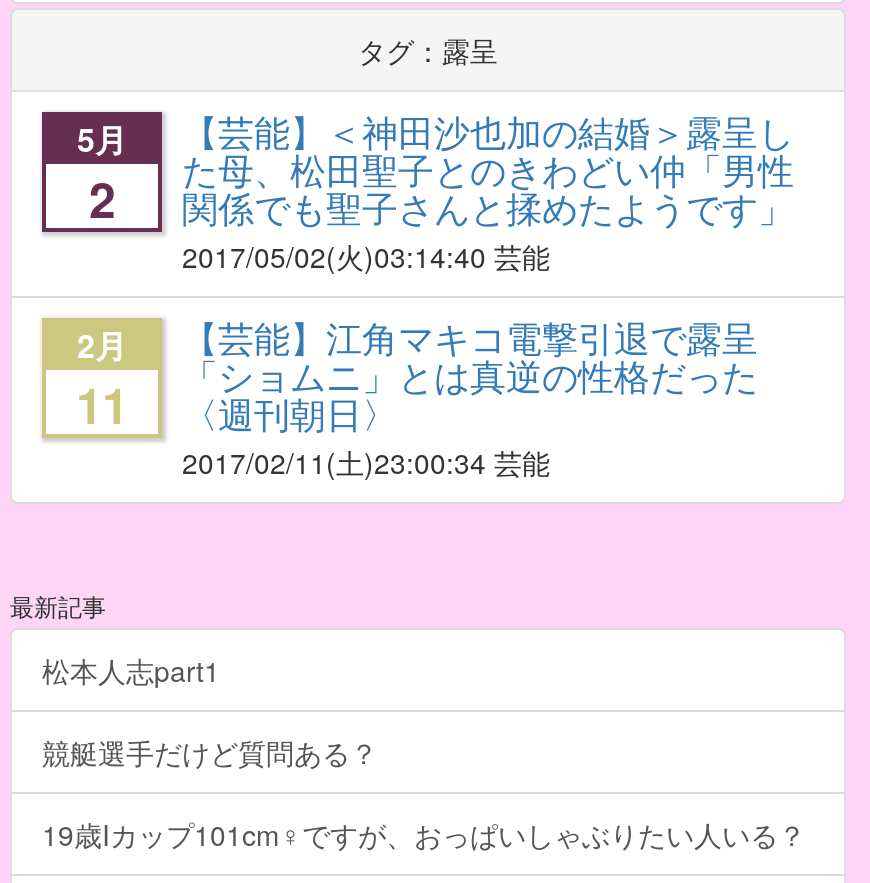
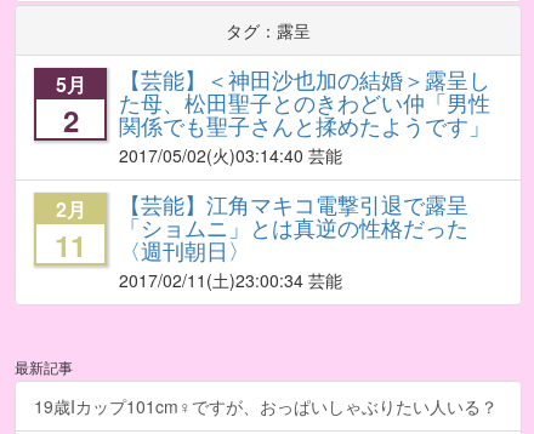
[42,650,378,772] 松本人志part1 | 競艇選手だけど質問ある？ -> none

